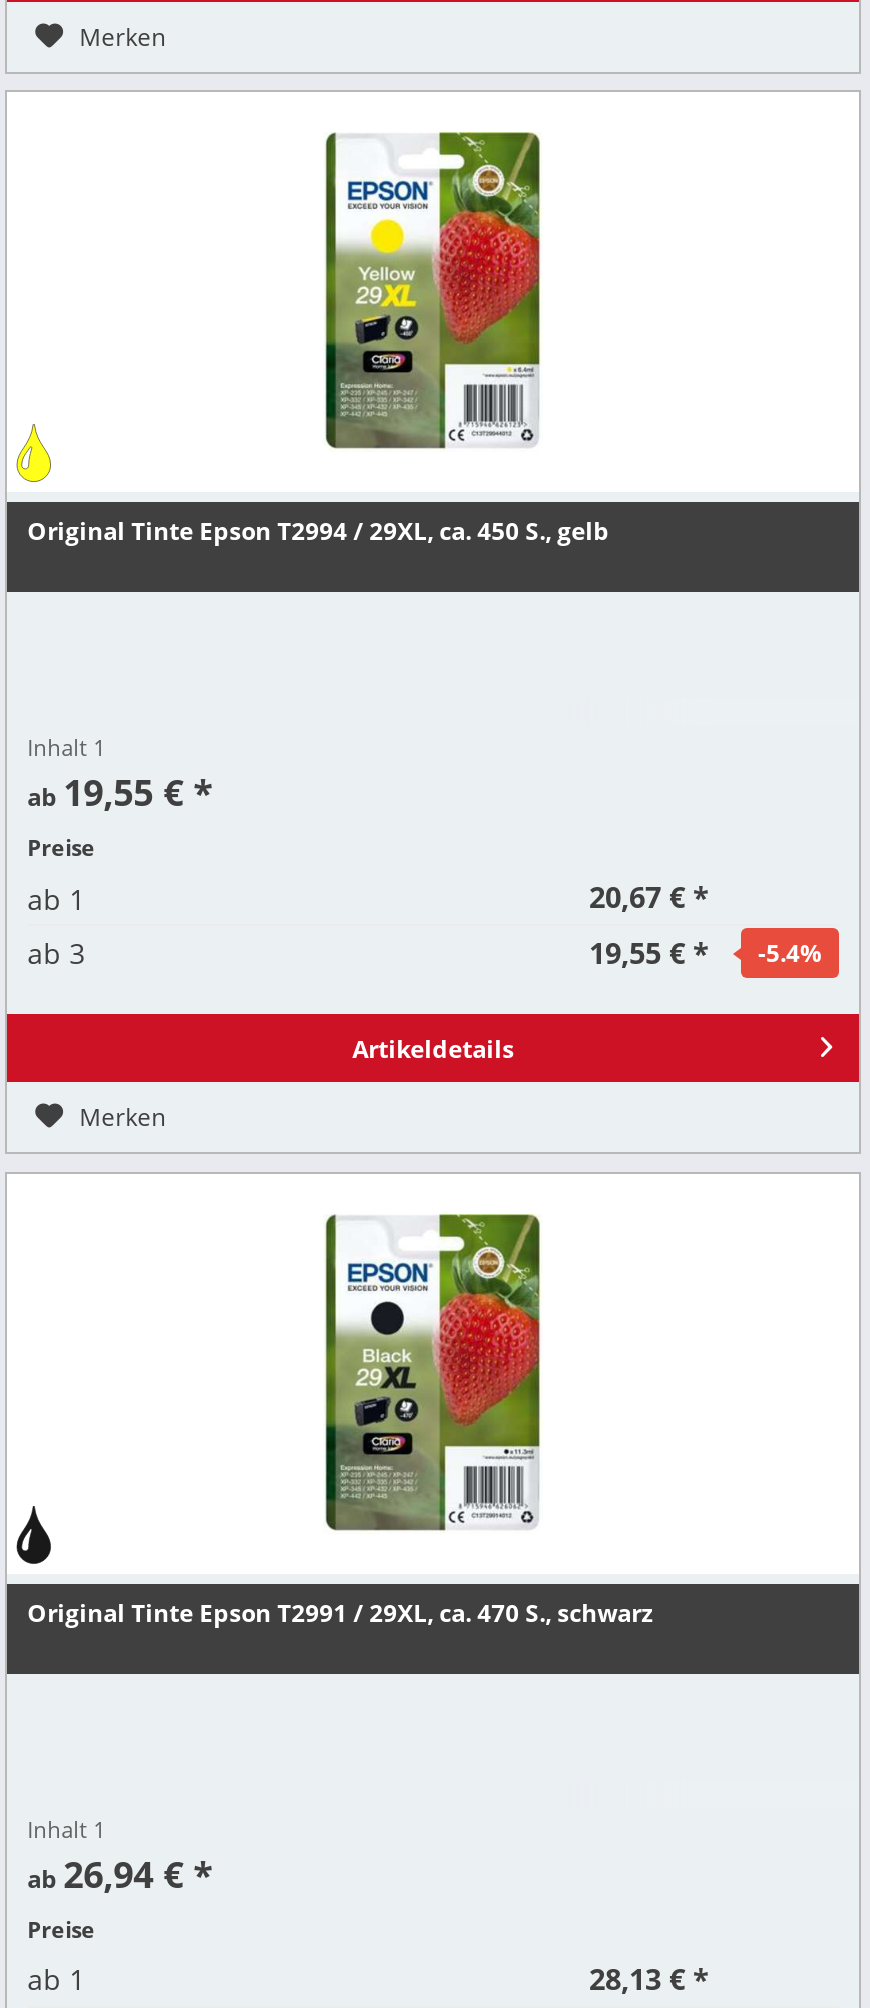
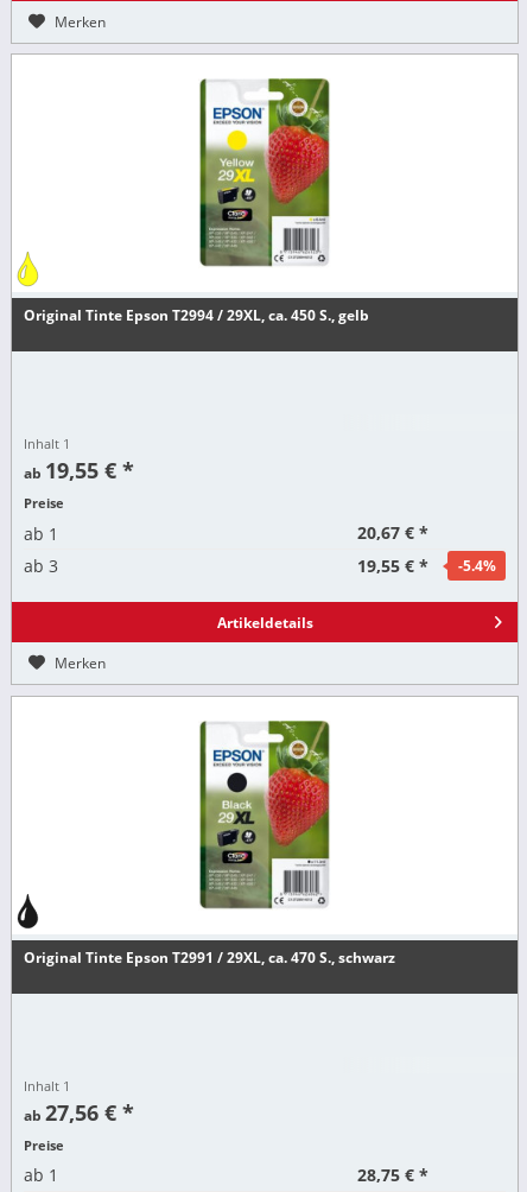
[27,1850,213,1898] ab 26,94 € * -> [24,1098,134,1127] ab 27,56 € *
[589,1960,709,1998] 28,13 € * -> [357,1164,428,1186] 28,75 € *

